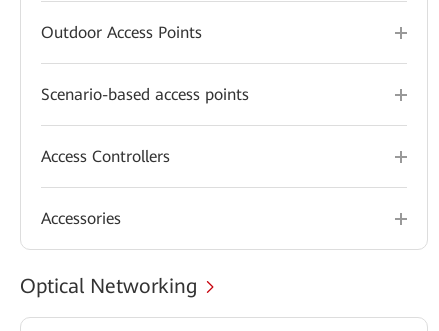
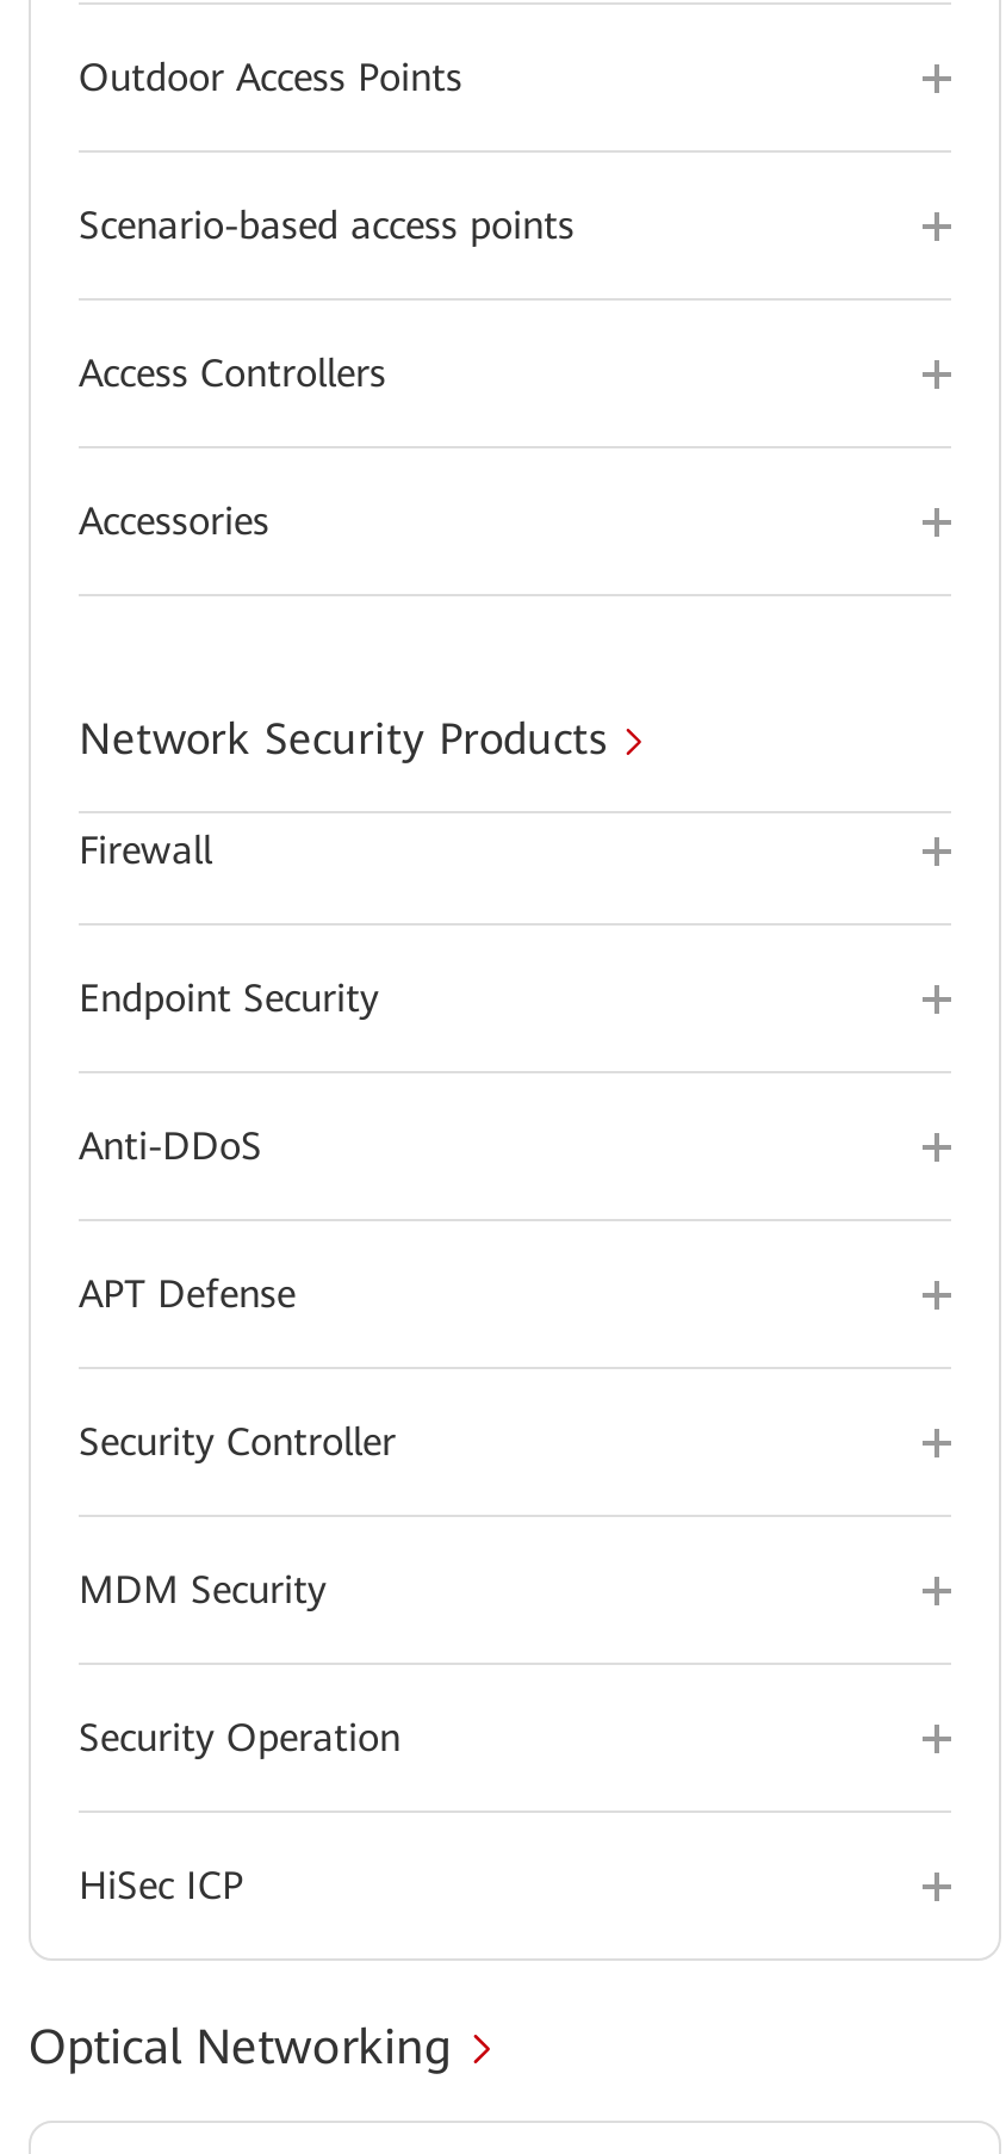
none -> [79,713,608,1908] Network Security Products | Firewall | Endpoint Security | Anti-DDoS | APT Defense | Security Controller | MDM Security | Security Operation | HiSec ICP

